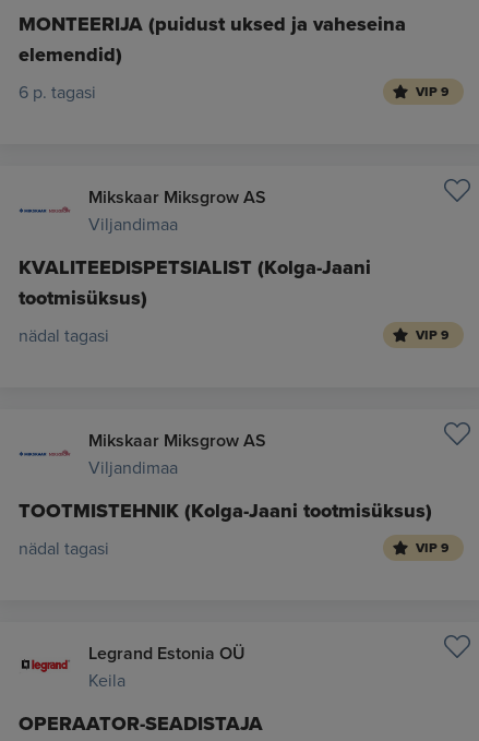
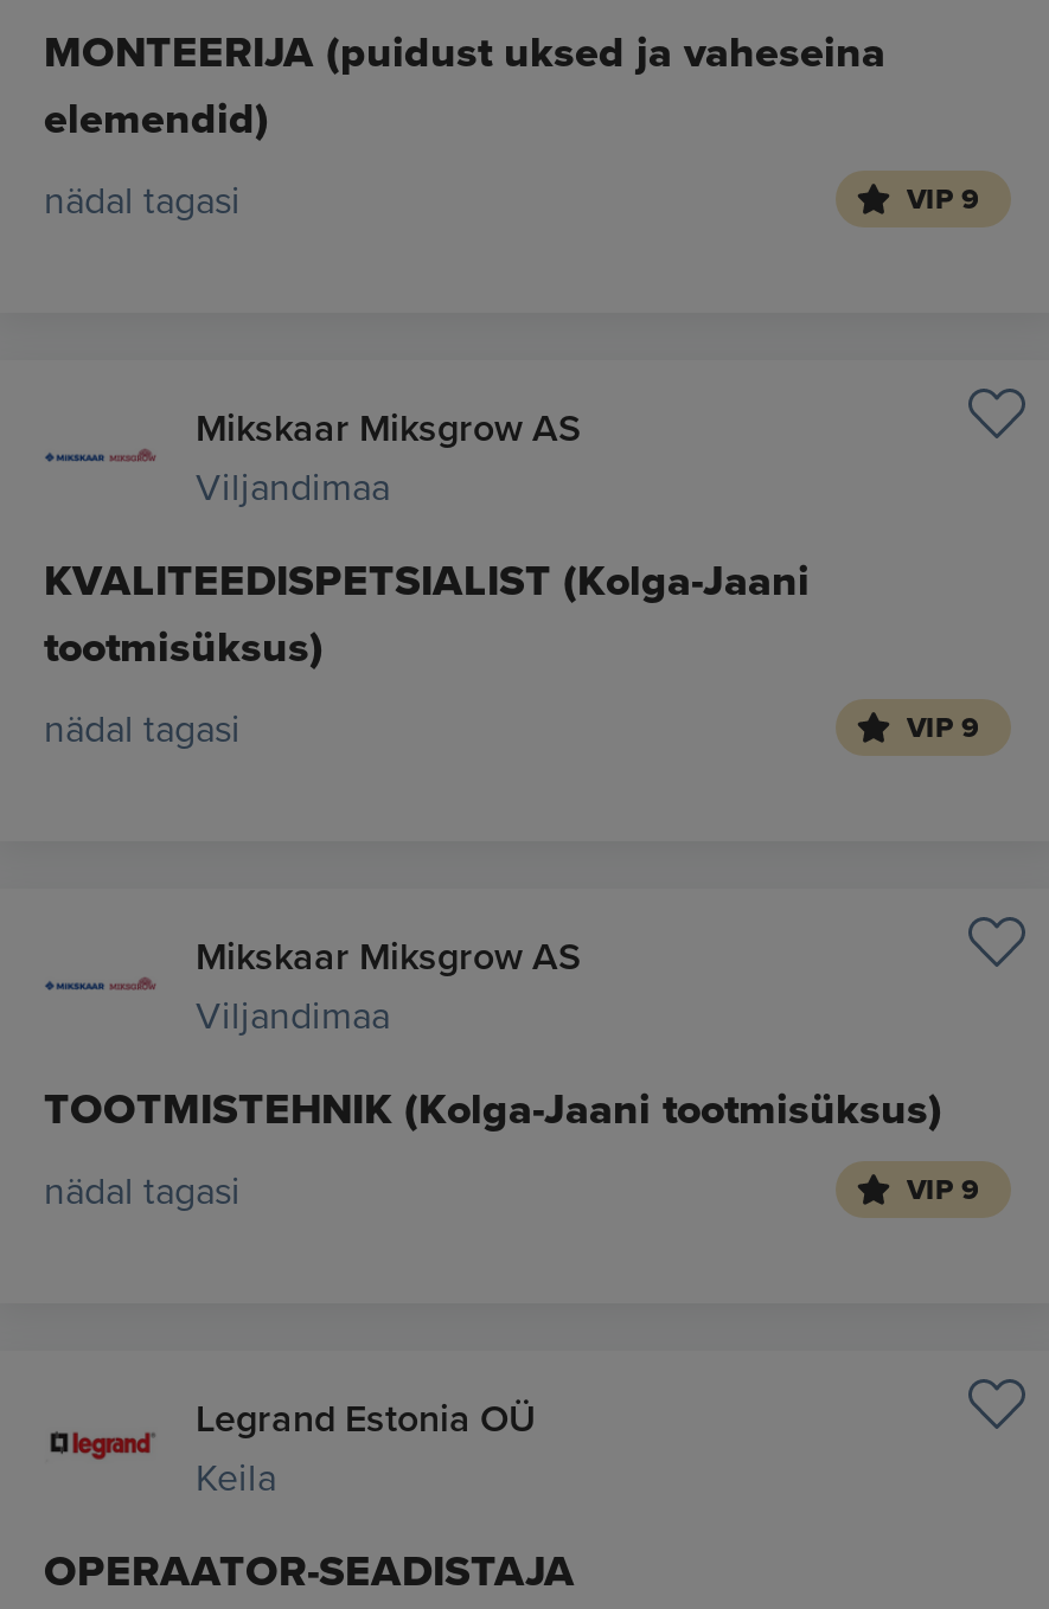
[19,80,96,104] 6 p. tagasi -> [44,173,241,225] nädal tagasi

